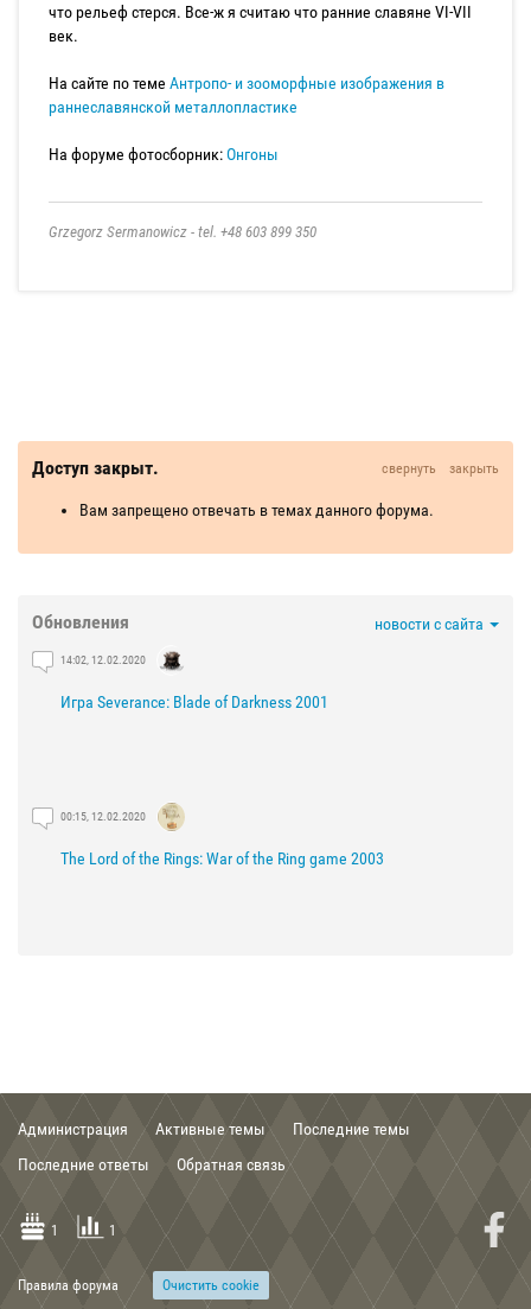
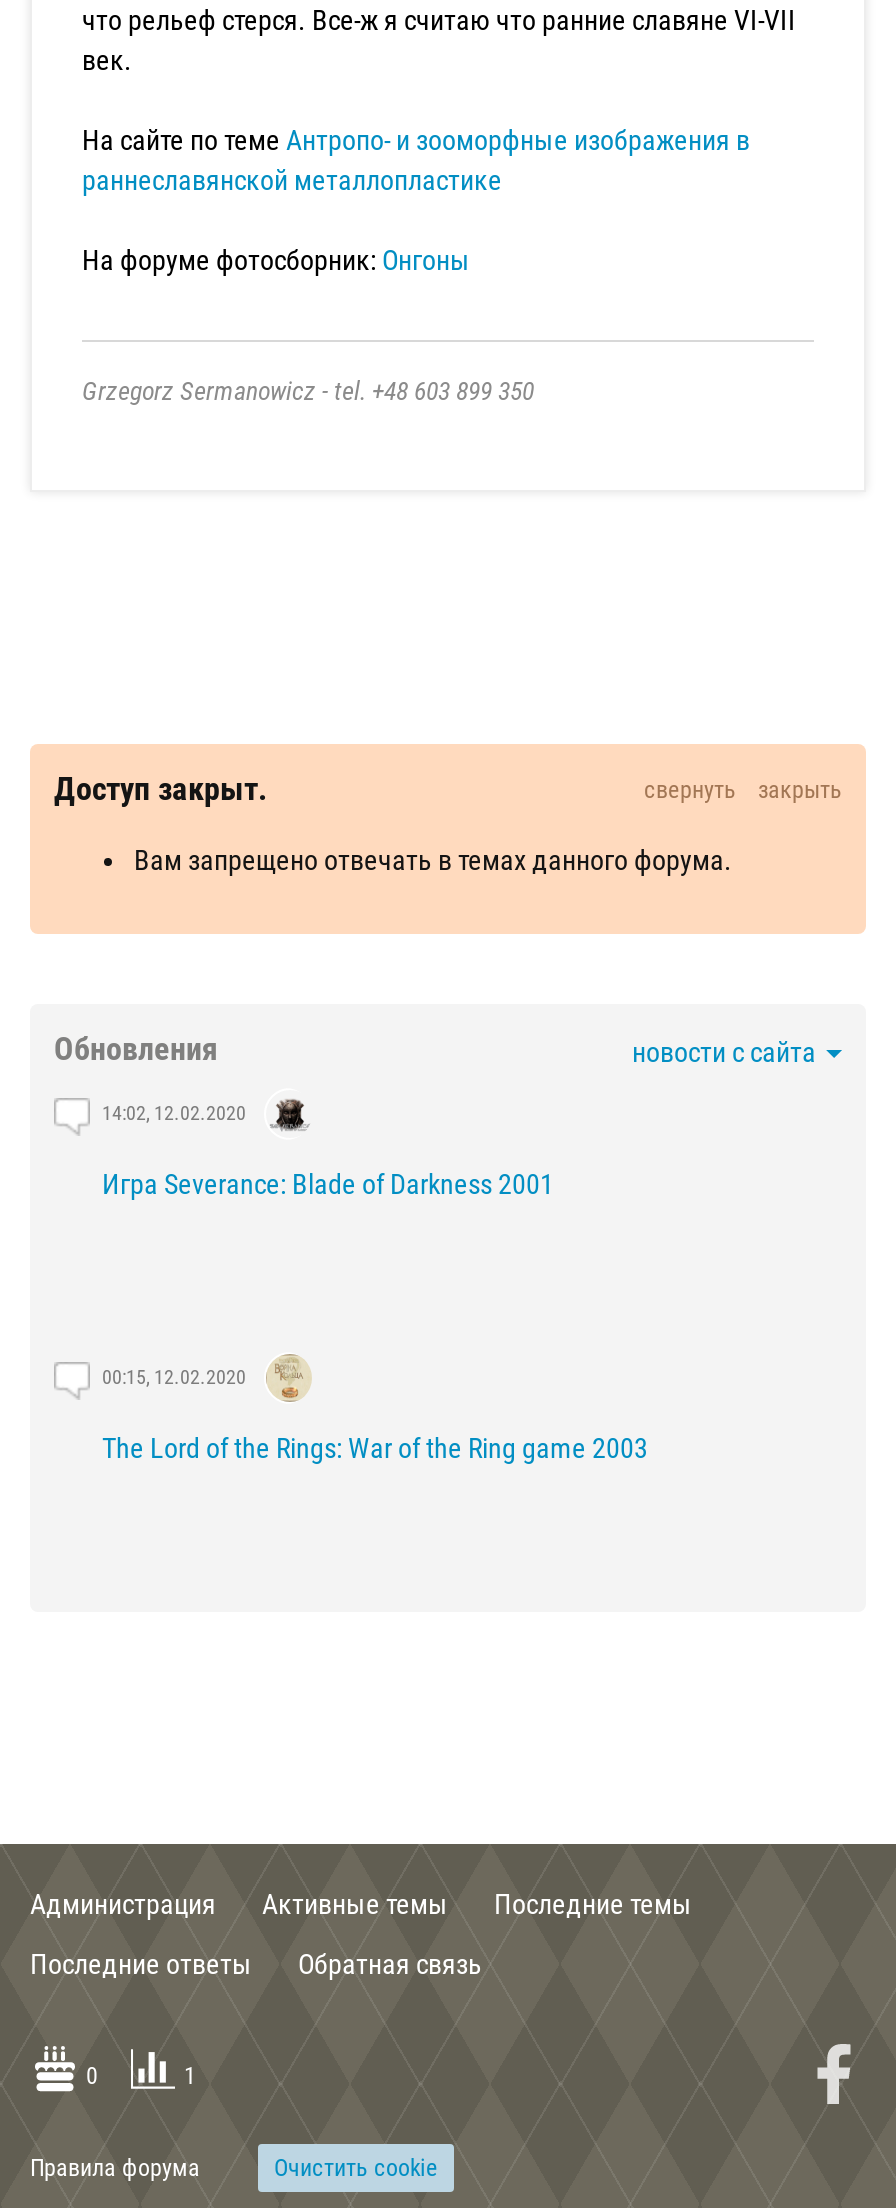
[51,1222,58,1239] 1 -> [86,2062,98,2090] 0

